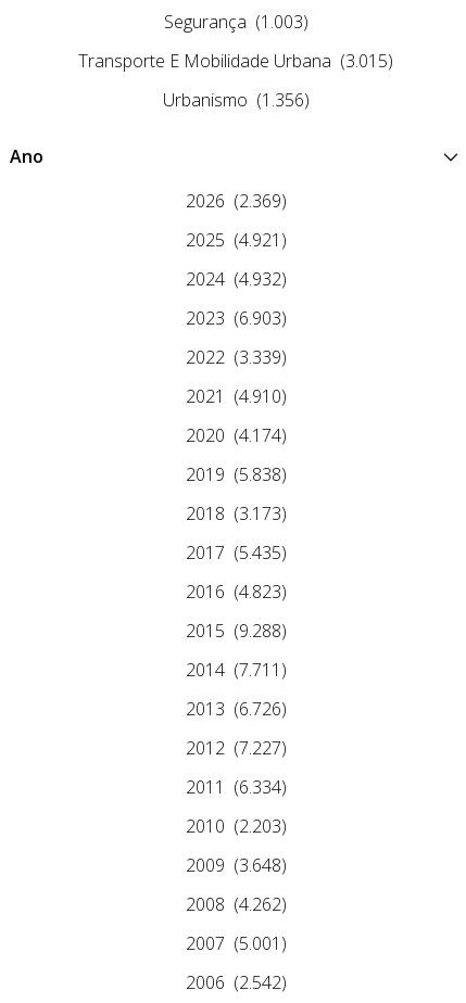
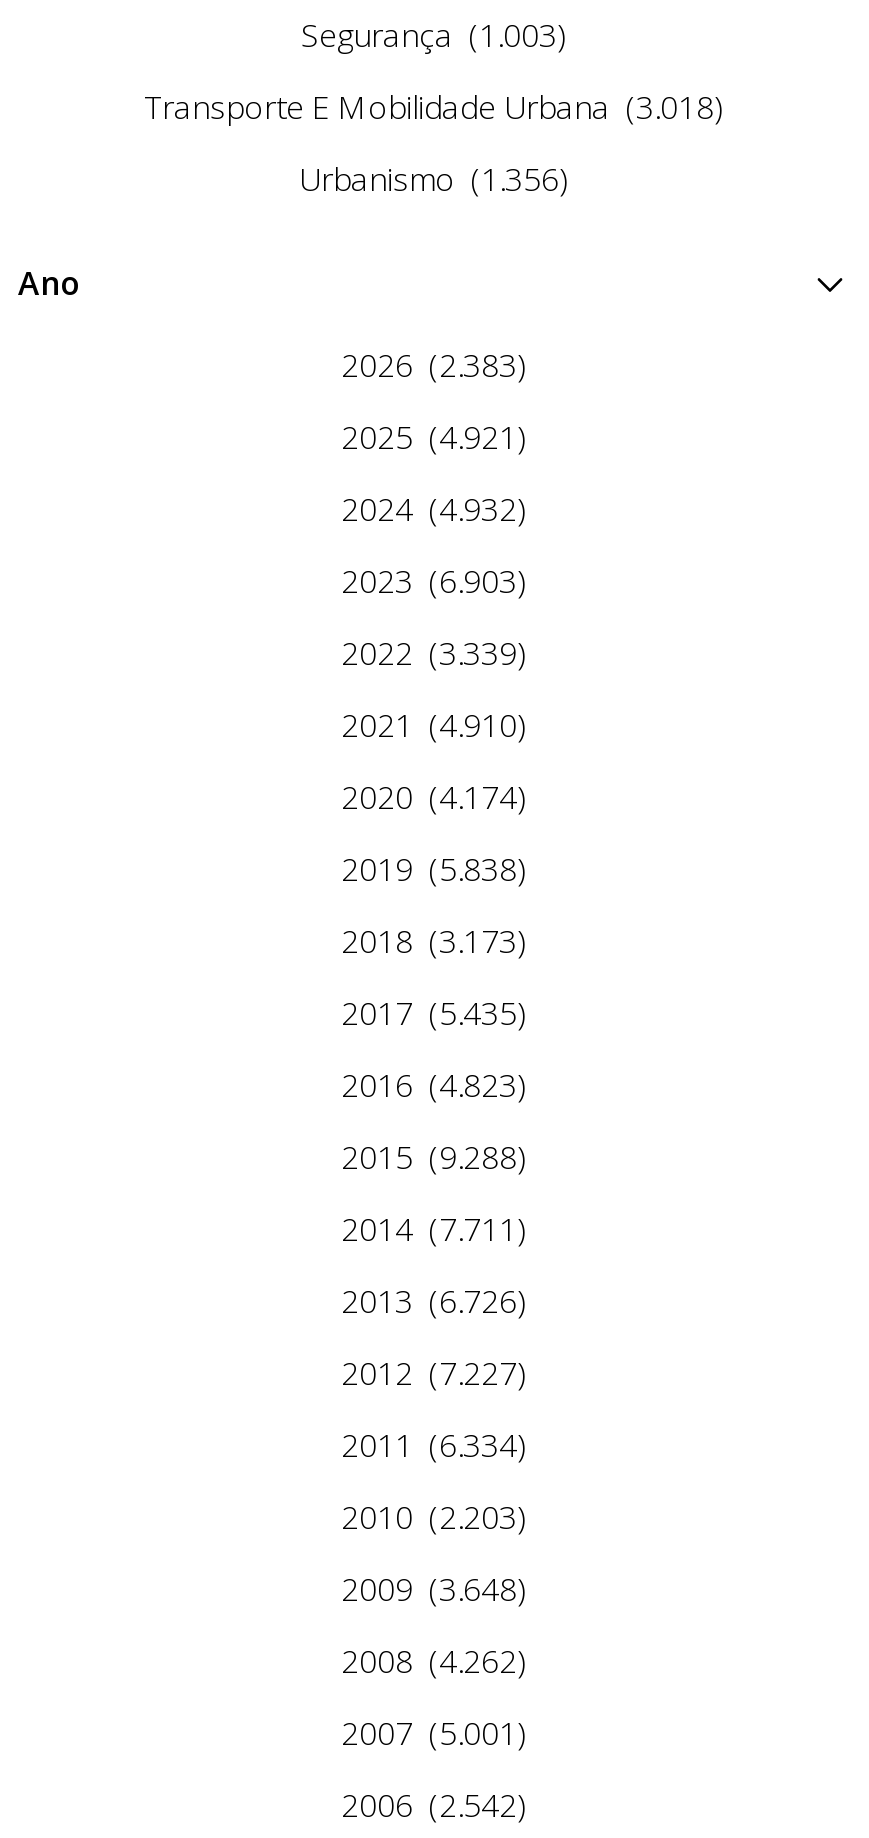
[78,49,393,73] Transporte E Mobilidade Urbana (3.015) -> [144,85,724,129] Transporte E Mobilidade Urbana (3.018)
[185,189,286,213] 2026 (2.369) -> [341,343,527,387] 2026 (2.383)

